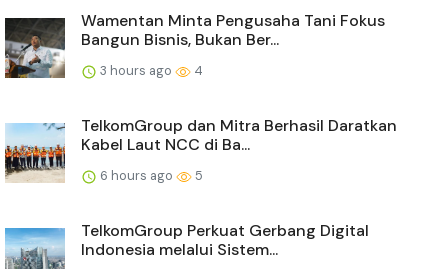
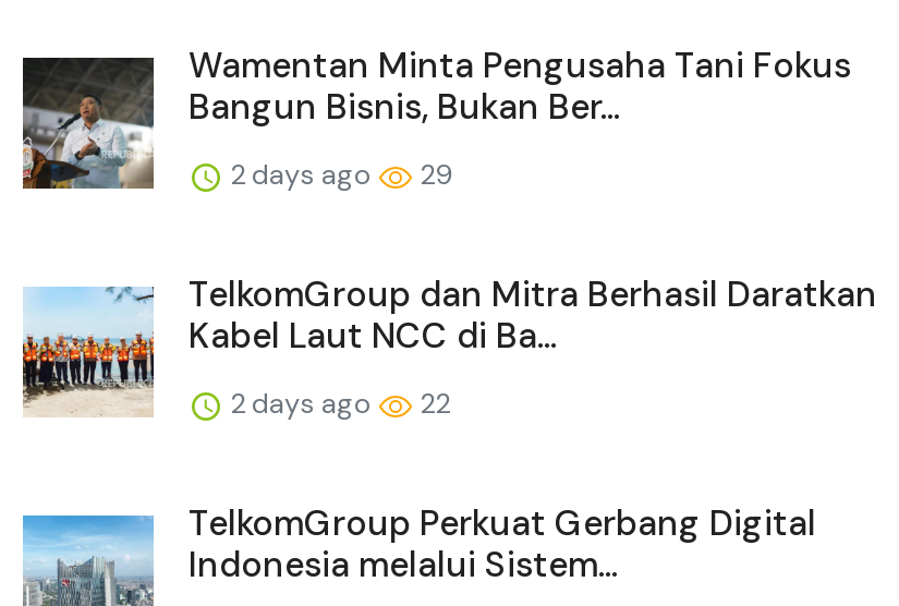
[97,62,175,79] 3 hours ago -> [223,156,378,193] 2 days ago
[191,62,203,79] 4 -> [413,156,452,193] 29
[97,167,176,184] 6 hours ago -> [223,385,378,422] 2 days ago
[192,167,203,184] 5 -> [413,385,450,422] 22

